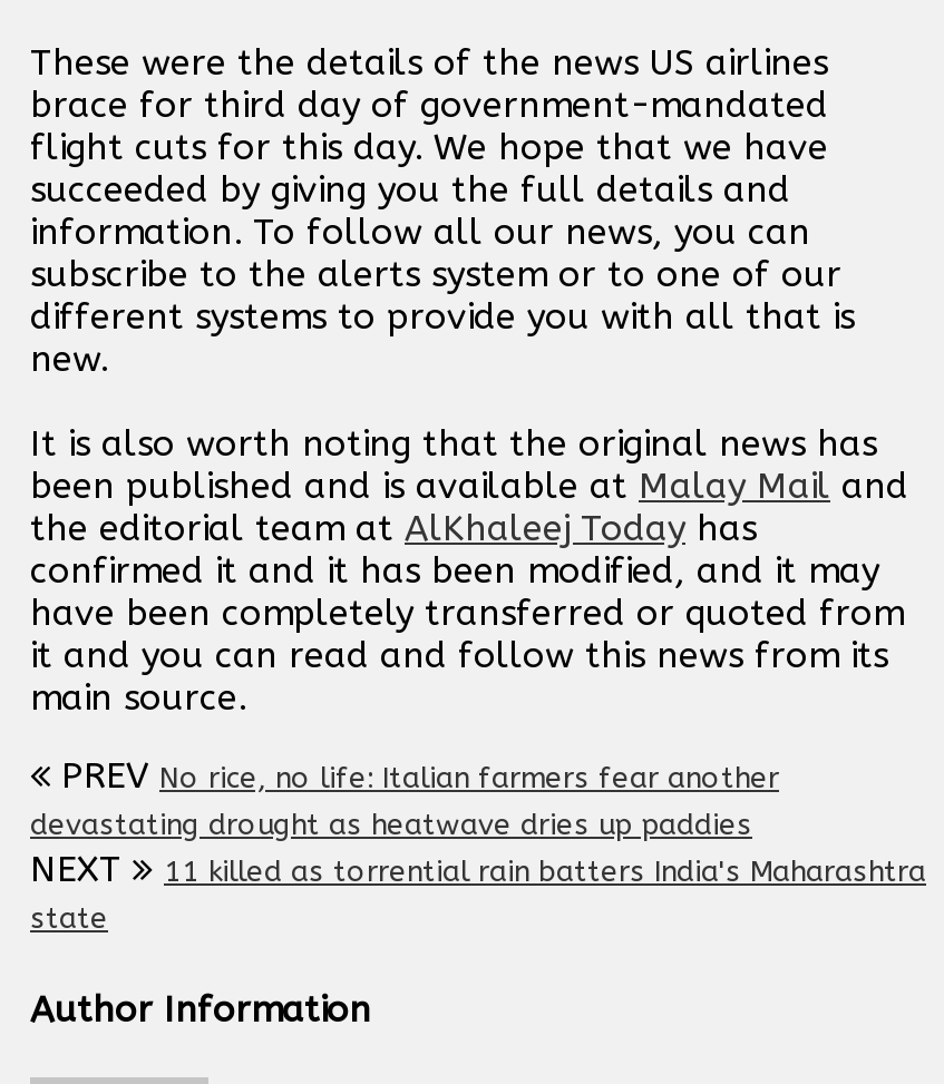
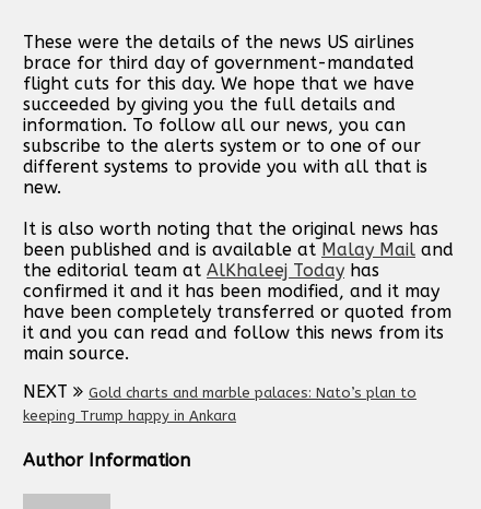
[30,753,779,840] PREV No rice, no life: Italian farmers fear another | devastating drought as heatwave dries up paddies -> none
[30,853,926,934] 11 killed as torrential rain batters India's Maharashtra | state -> [23,384,417,423] Gold charts and marble palaces: Nato’s plan to | keeping Trump happy in Ankara

